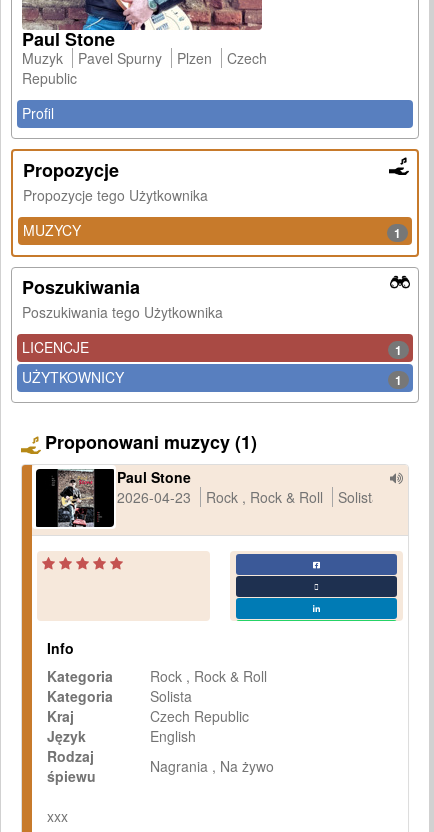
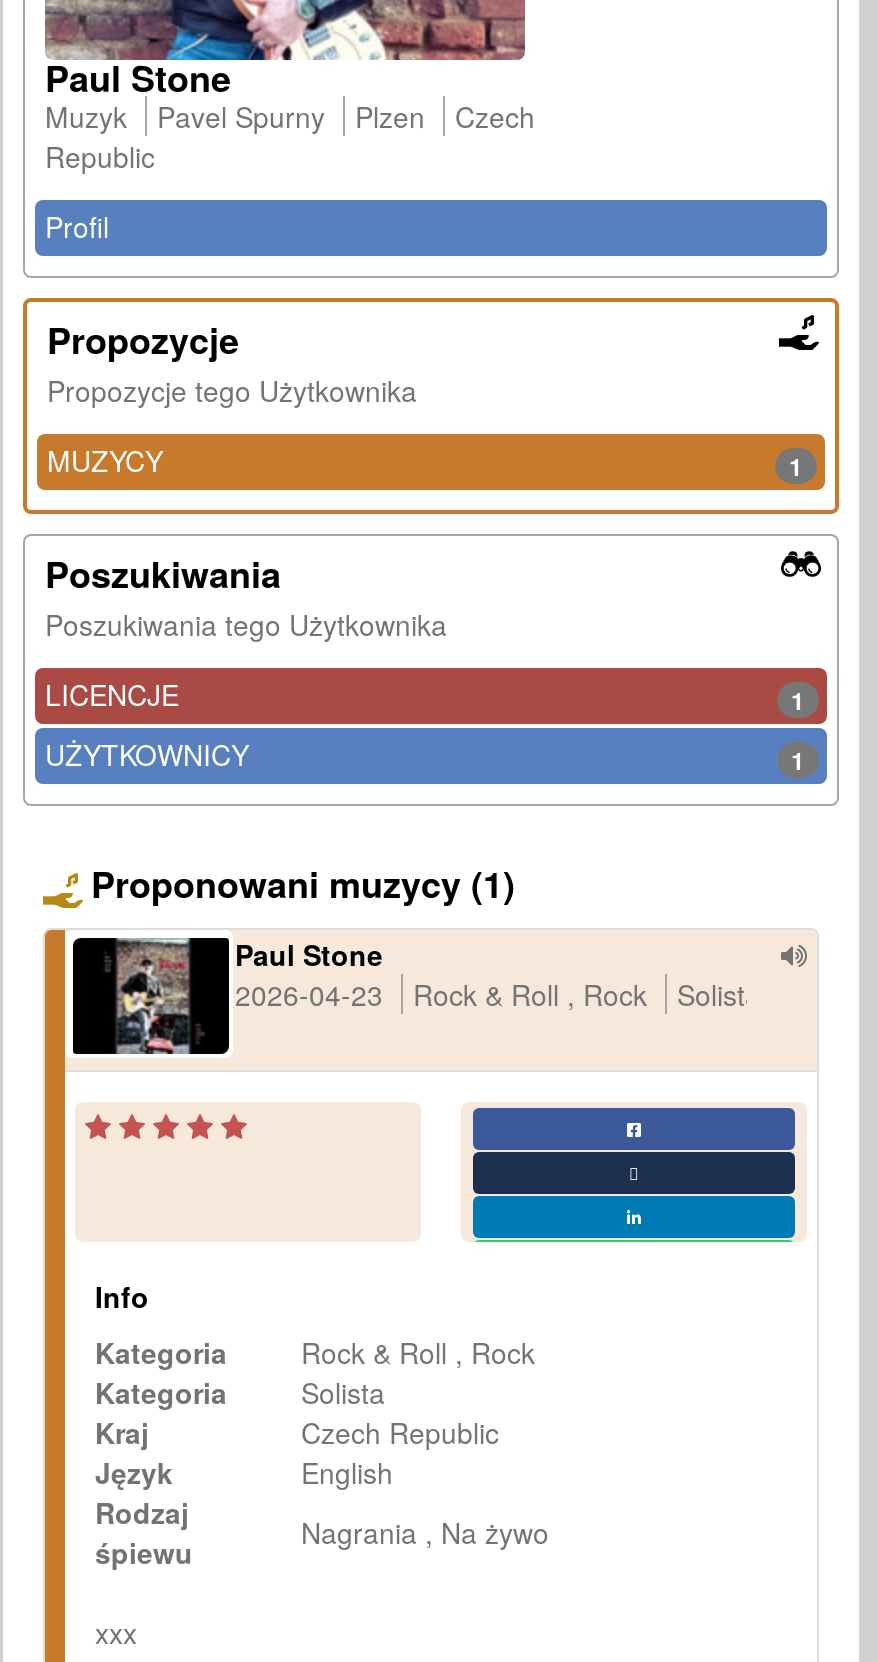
[206,487,323,507] Rock Rock & Roll -> [413,974,647,1014] Rock & Roll Rock
[150,666,267,686] Rock Rock & Roll -> [301,1332,535,1372] Rock & Roll Rock

